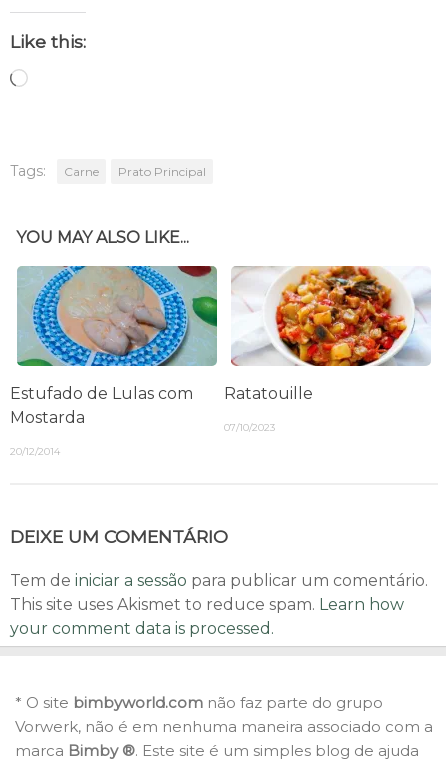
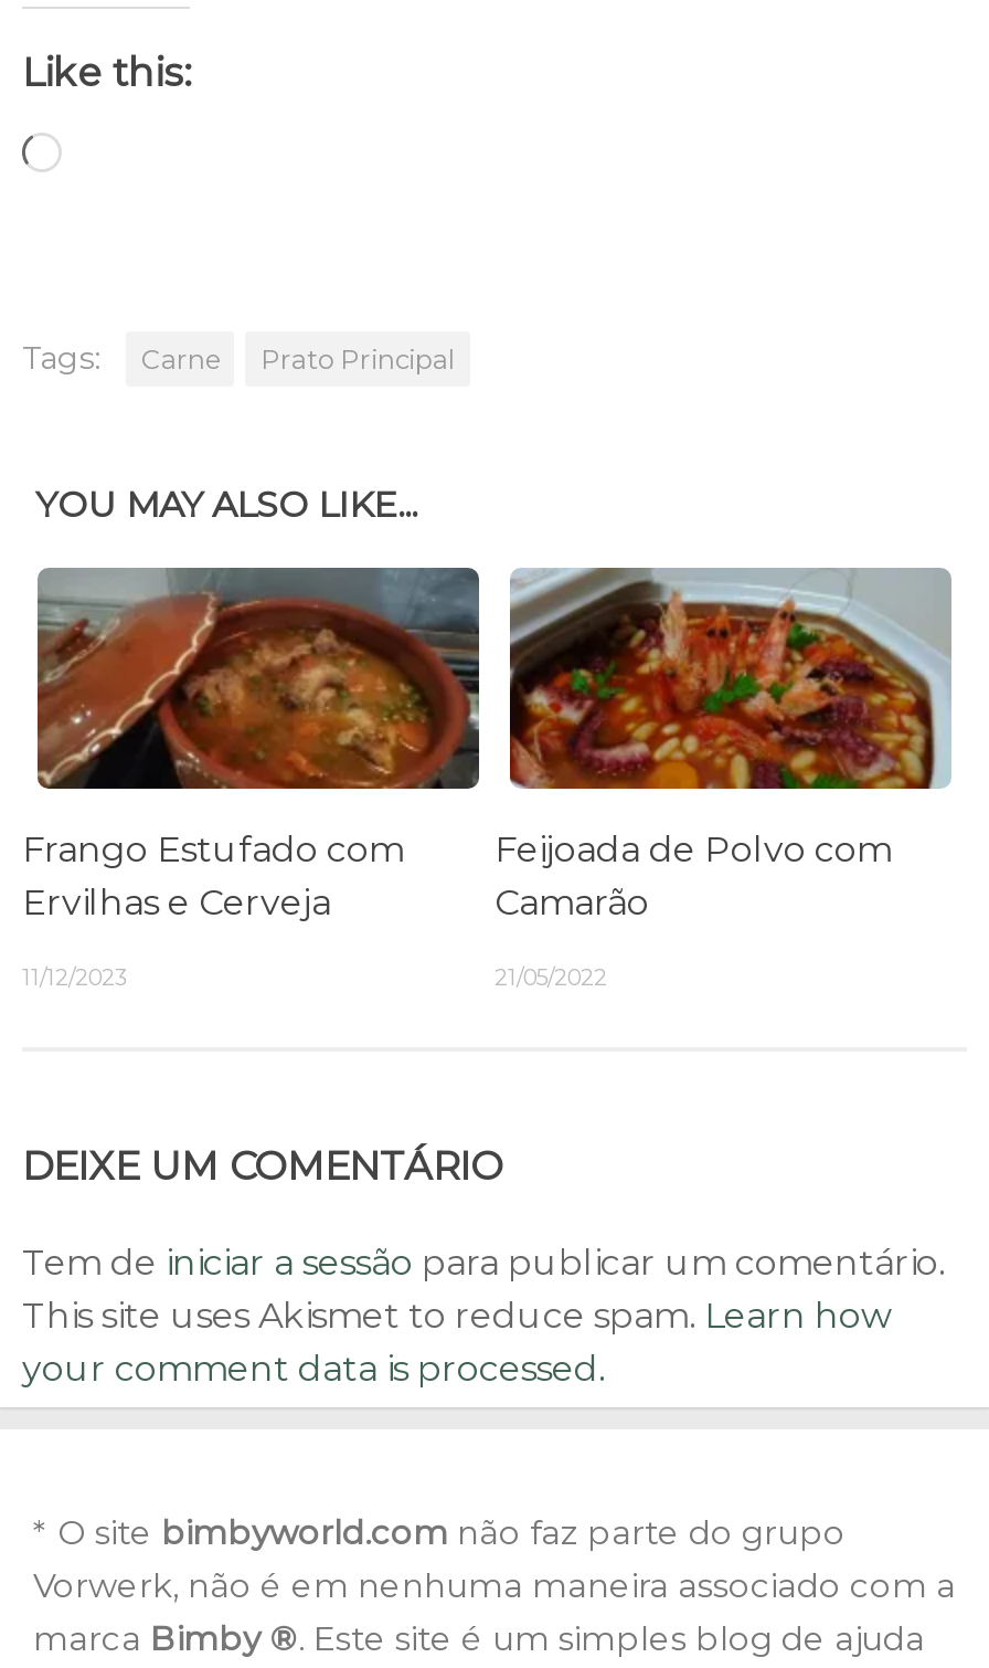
[10,265,218,427] [image] | Estufado de Lulas com | Mostarda -> [22,566,479,924] [image] | Frango Estufado com | Ervilhas e Cerveja
[224,265,430,403] [image] | Ratatouille -> [494,568,951,924] [image] | Feijoada de Polvo com | Camarão
[224,421,275,434] 07/10/2023 -> [494,963,607,992] 21/05/2022
[10,445,60,458] 20/12/2014 -> [22,963,126,992] 11/12/2023

